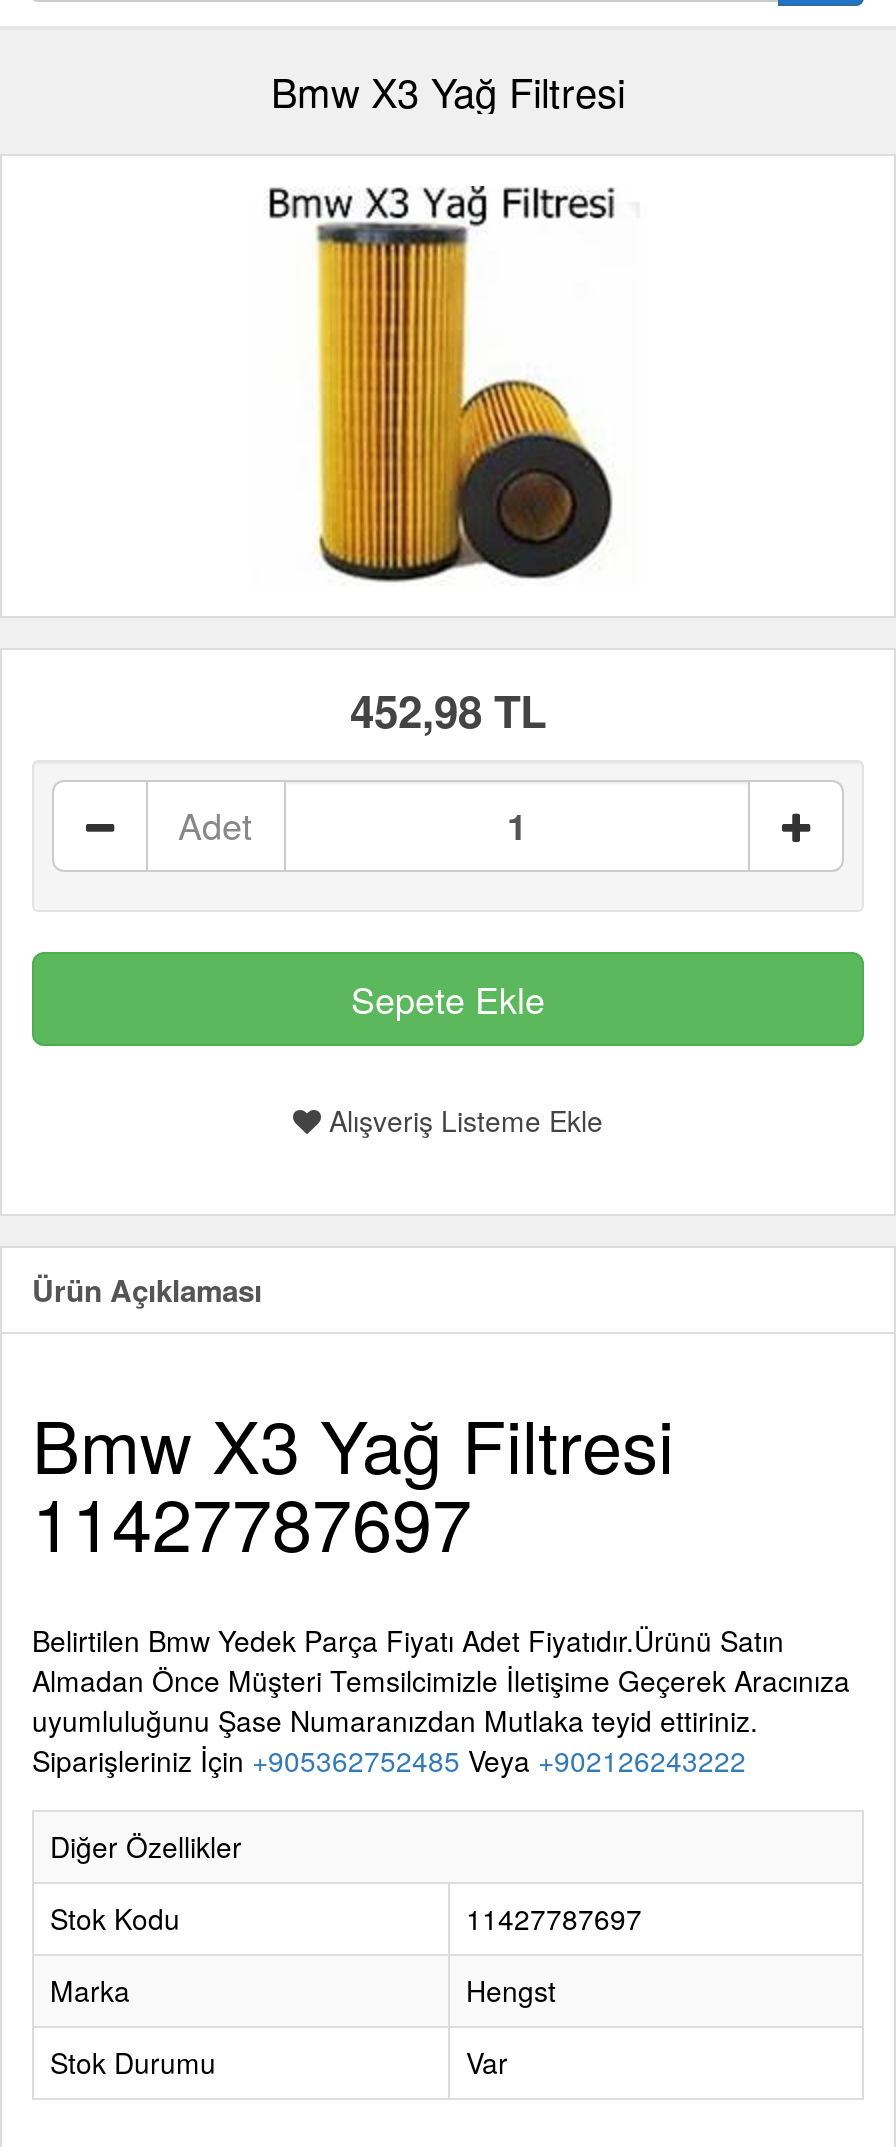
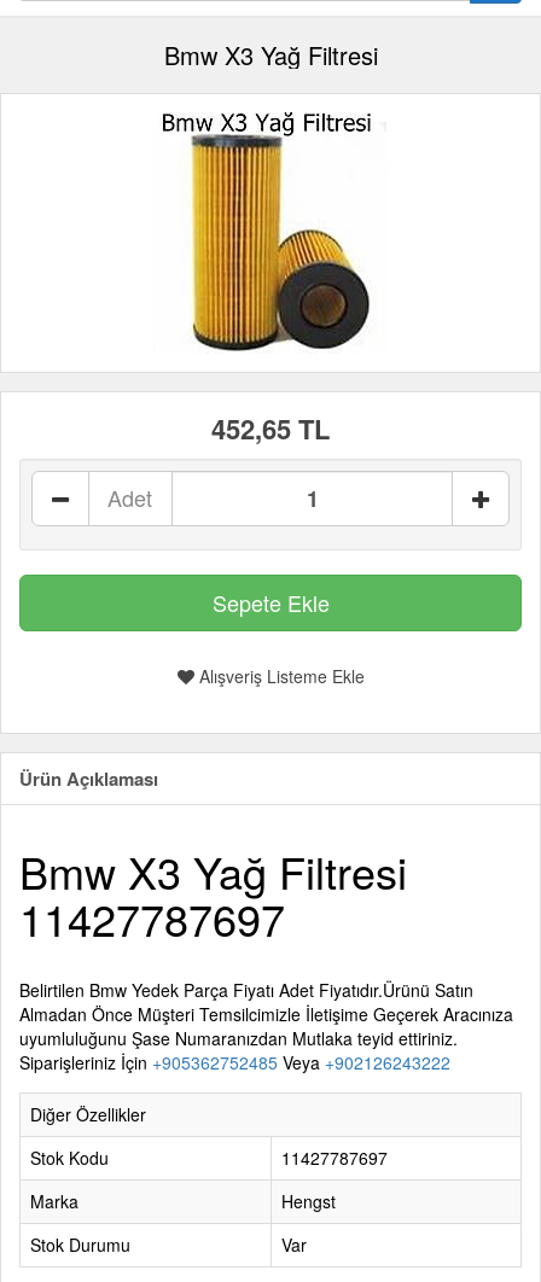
[350,678,546,742] 452,98 TL -> [211,409,330,448] 452,65 TL

